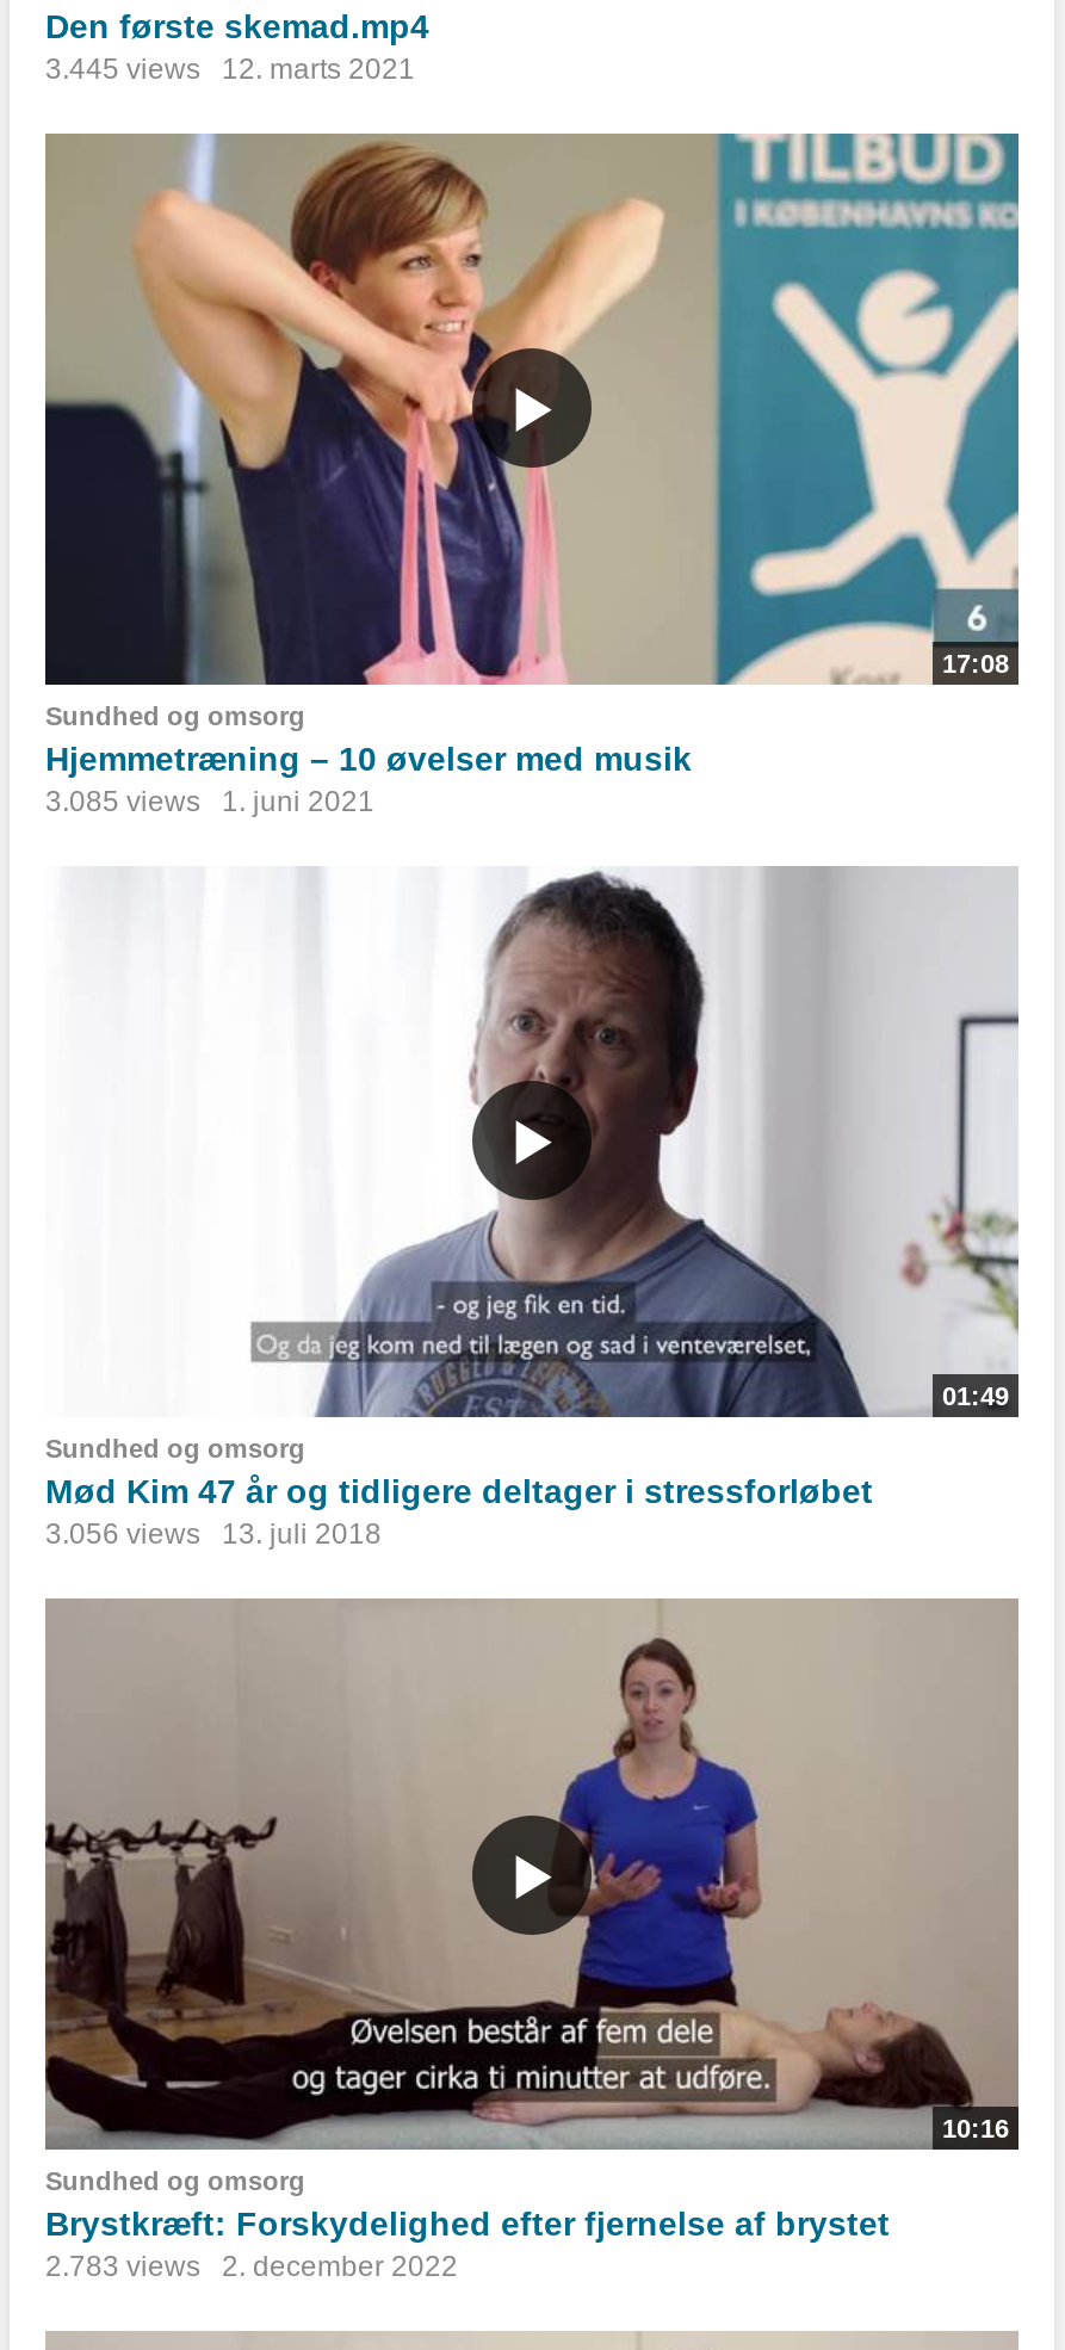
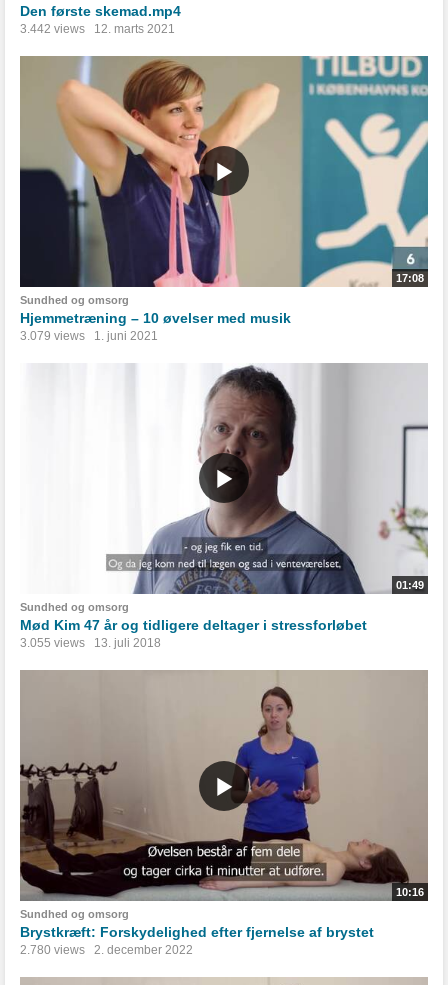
[45,52,415,85] 3.445 views 12. marts 2021 -> [20,22,175,36] 3.442 views 12. marts 2021
[45,784,374,818] 3.085 views 1. juni 2021 -> [20,329,158,343] 3.079 views 1. juni 2021
[45,1517,382,1551] 3.056 views 13. juli 2018 -> [20,636,161,650] 3.055 views 13. juli 2018
[45,2250,458,2284] 2.783 views 2. december 2022 -> [20,943,193,957] 2.780 views 2. december 2022

